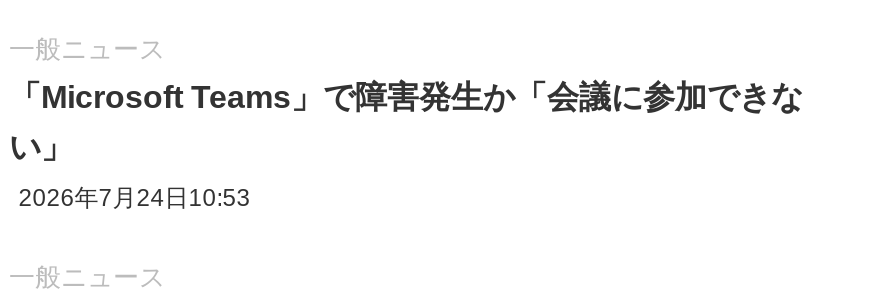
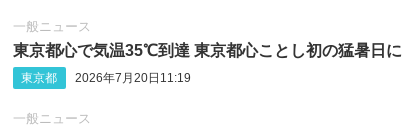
[9,79,803,213] 「Microsoft Teams」で障害発生か「会議に参加できな | い」 | 2026年7月24日10:53 -> [13,41,402,84] 東京都心で気温35℃到達 東京都心ことし初の猛暑日に | 東京都 | 2026年7月20日11:19

